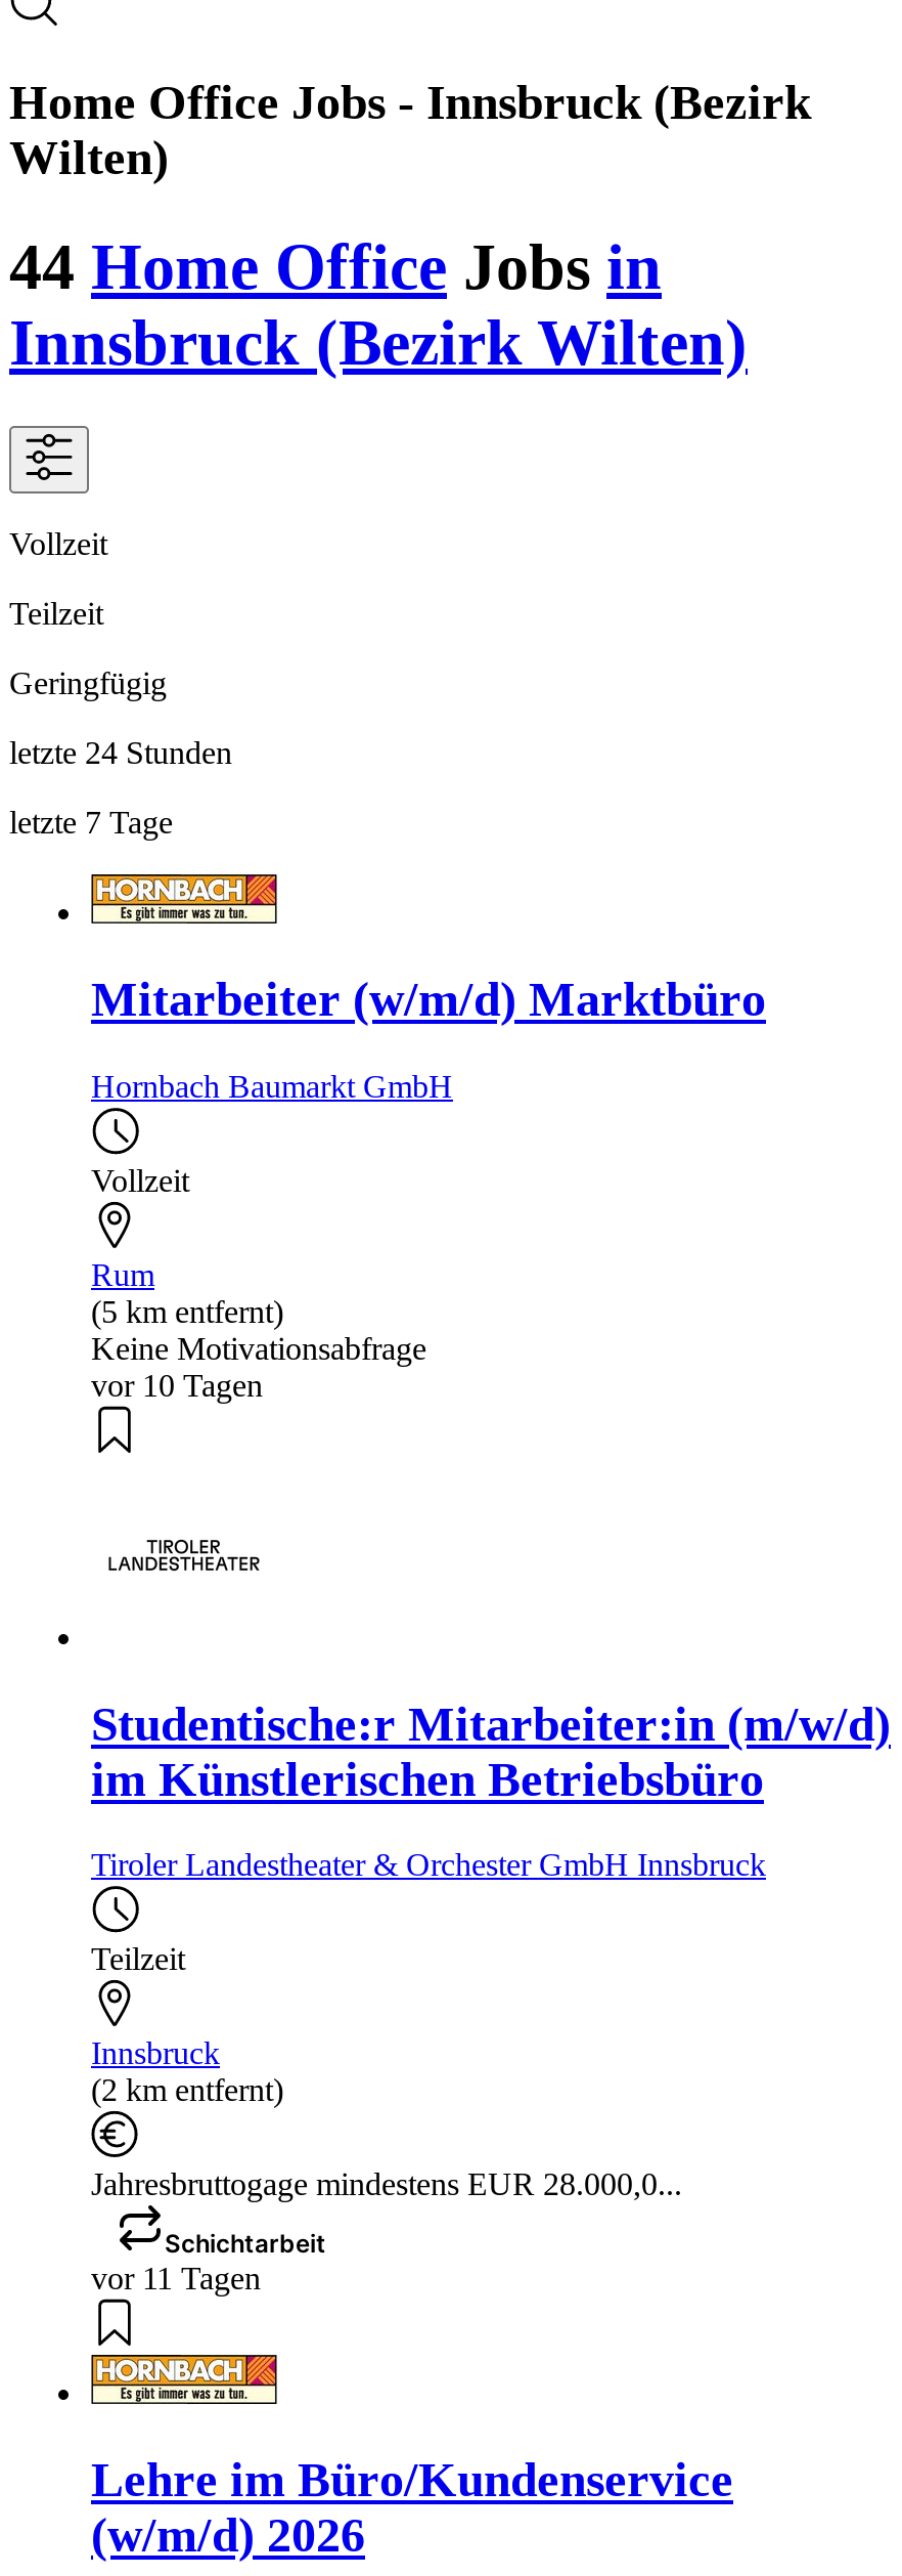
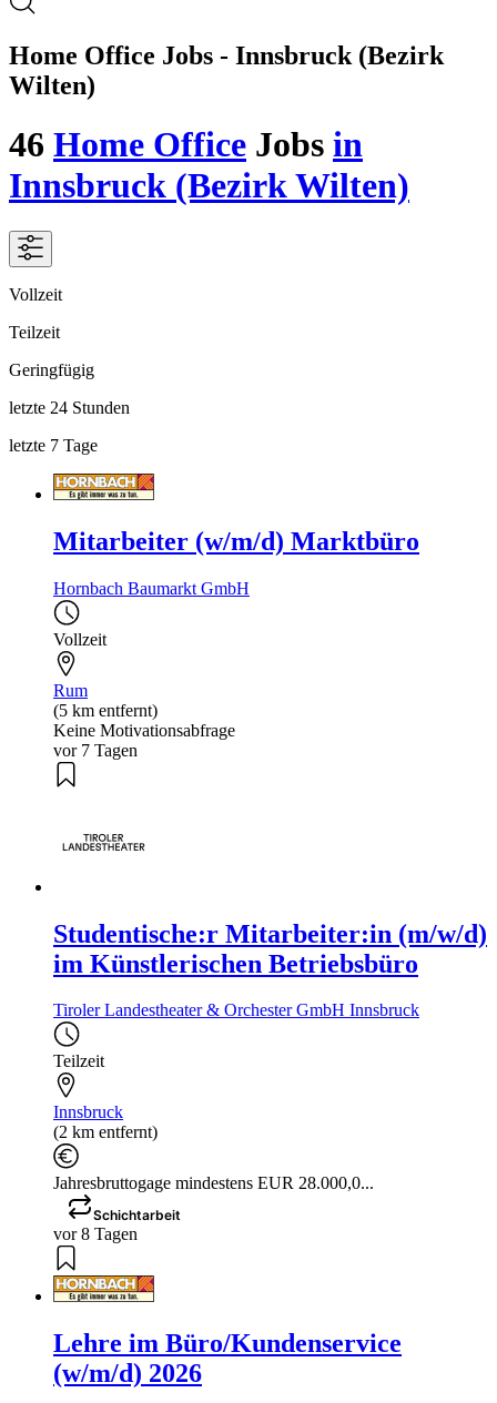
[9,230,662,304] 44 Home Office Jobs in -> [9,125,363,164] 46 Home Office Jobs in
[91,1367,263,1402] vor 10 Tagen -> [53,740,138,759] vor 7 Tagen
[91,2261,261,2296] vor 11 Tagen -> [53,1225,138,1244] vor 8 Tagen

